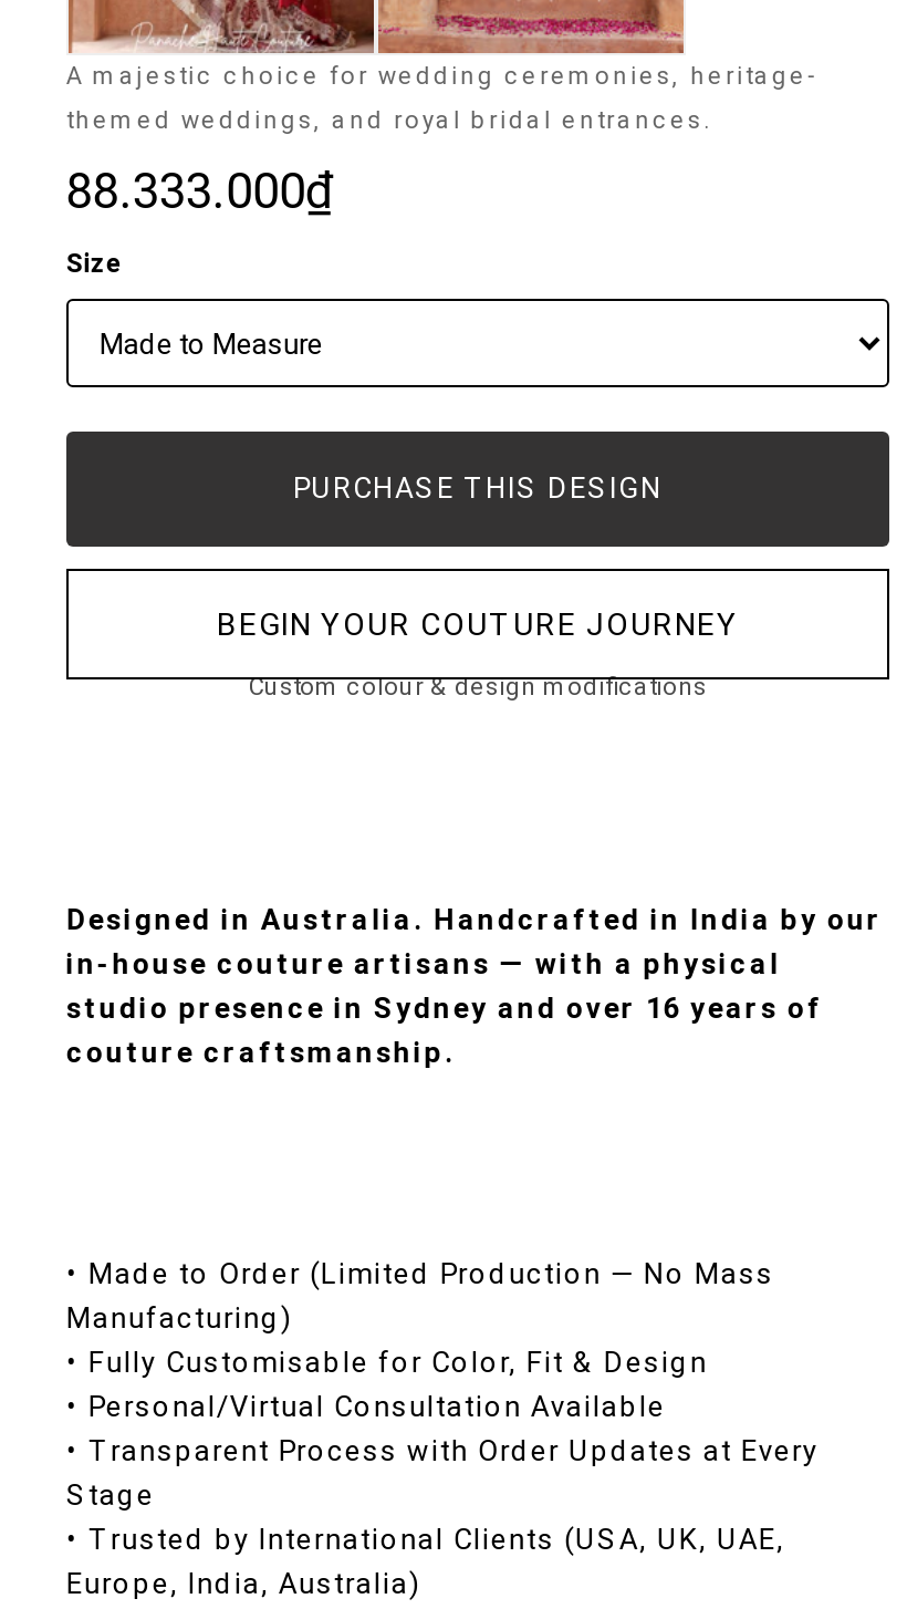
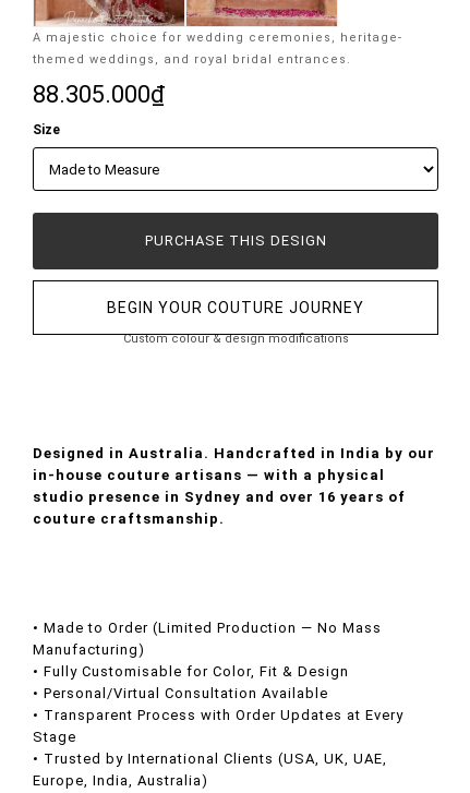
[66,165,334,220] 88.333.000₫ -> [33,81,165,108] 88.305.000₫

